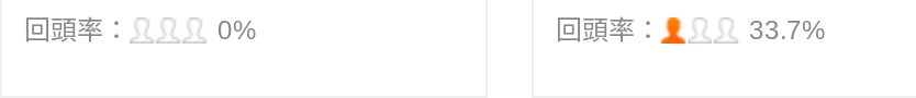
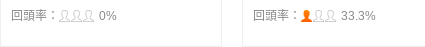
[749,15,826,46] 33.7% -> [341,9,376,23] 33.3%

